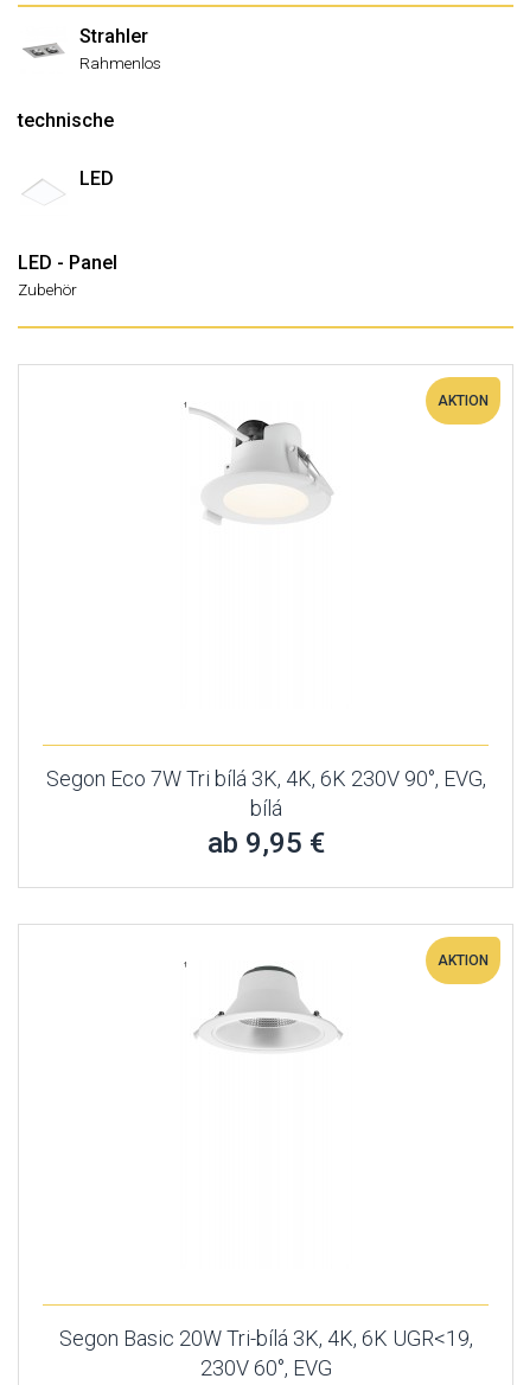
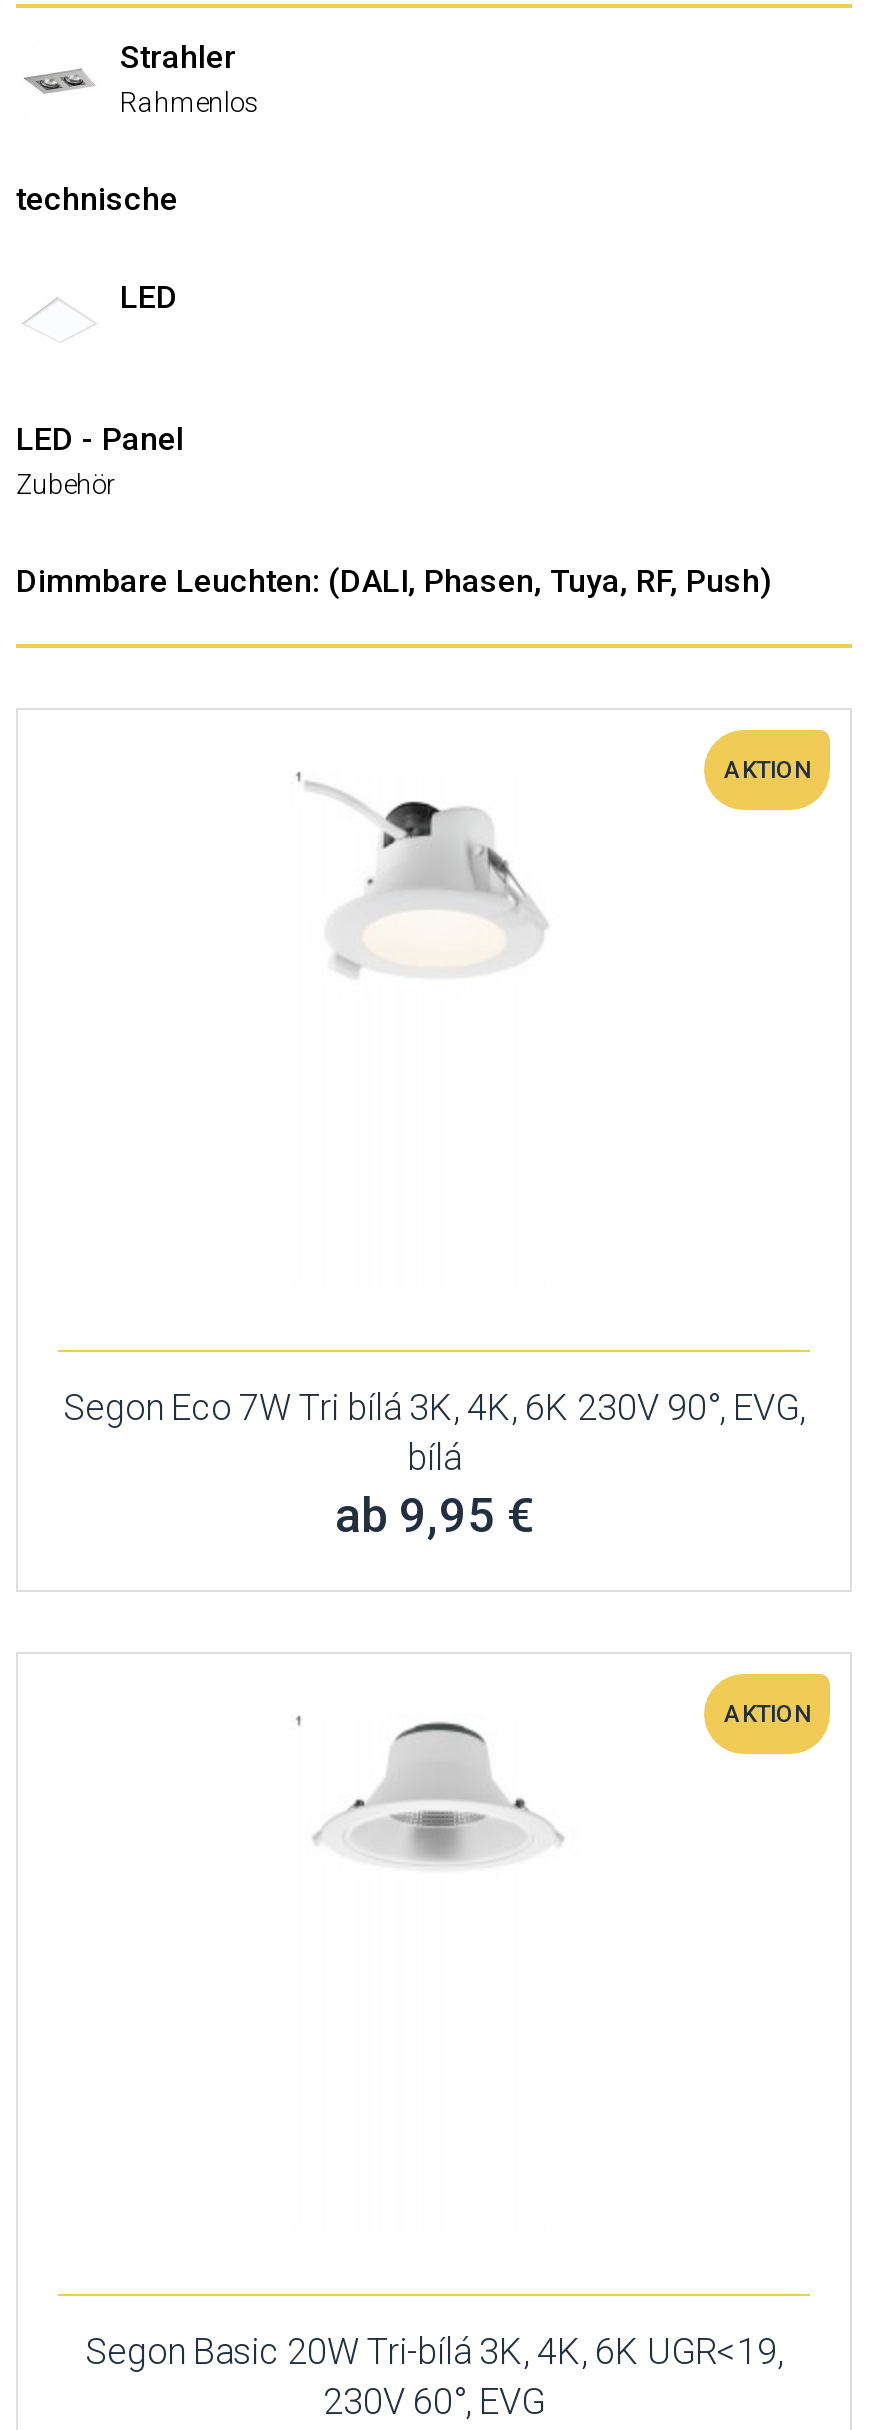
none -> [16,562,772,600] Dimmbare Leuchten: (DALI, Phasen, Tuya, RF, Push)

